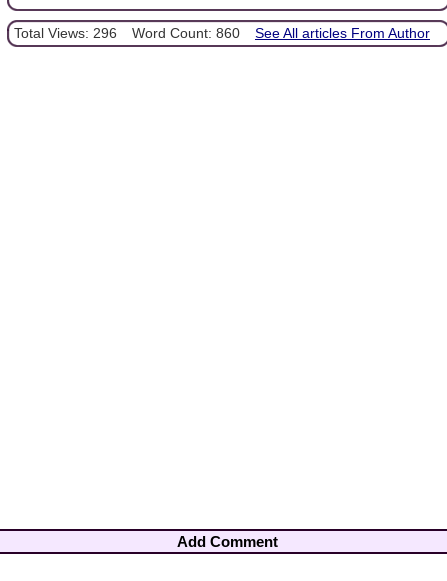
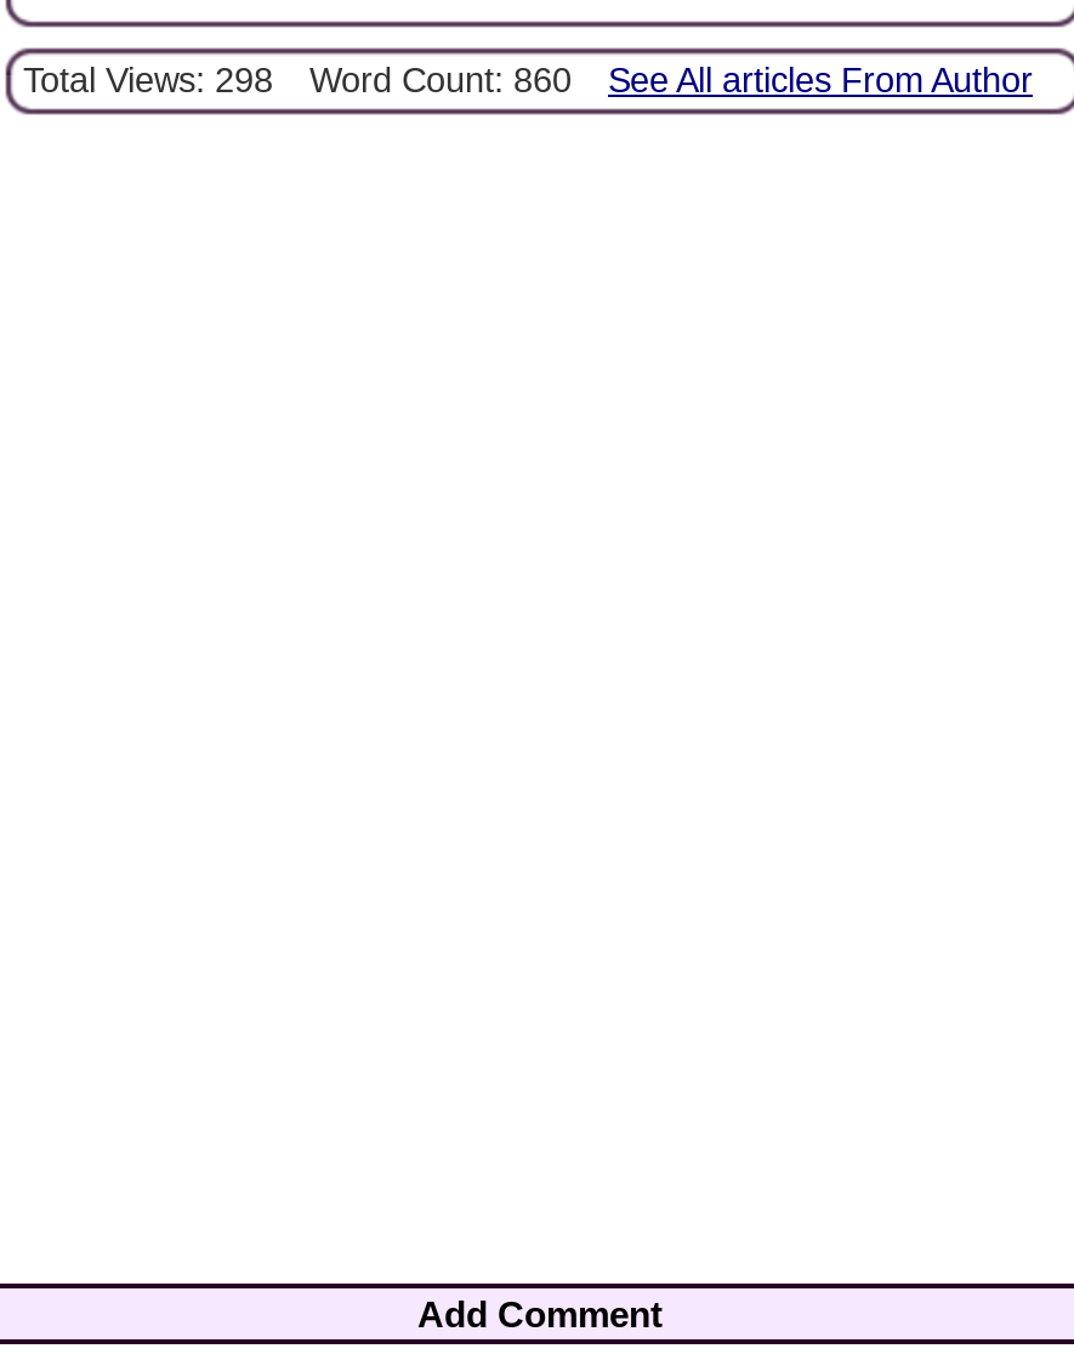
[14,25,430,41] Total Views: 296 Word Count: 860 See All articles From Author -> [23,61,1033,100] Total Views: 298 Word Count: 860 See All articles From Author

